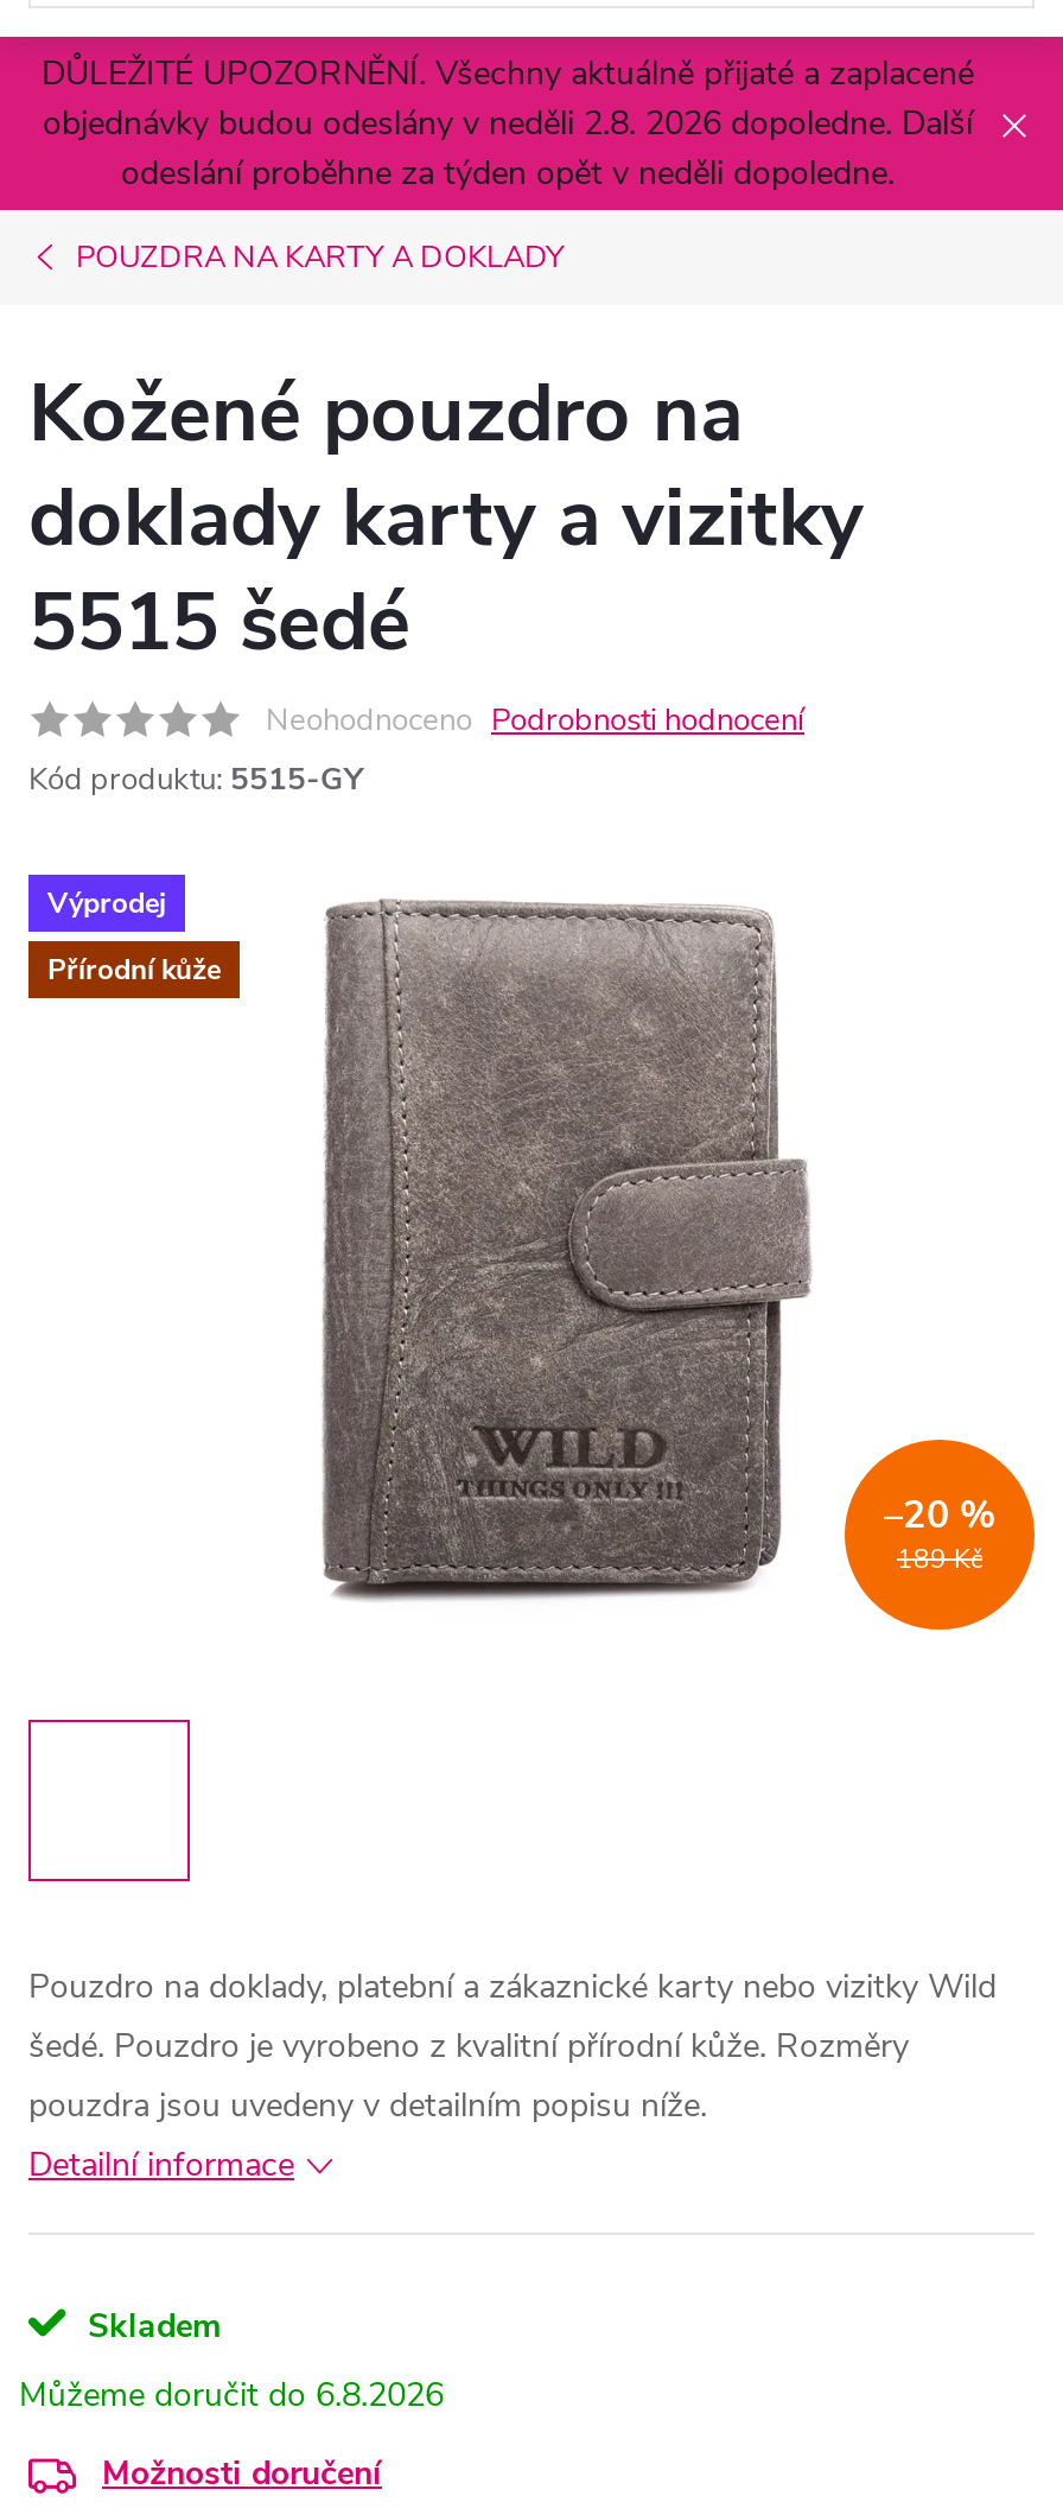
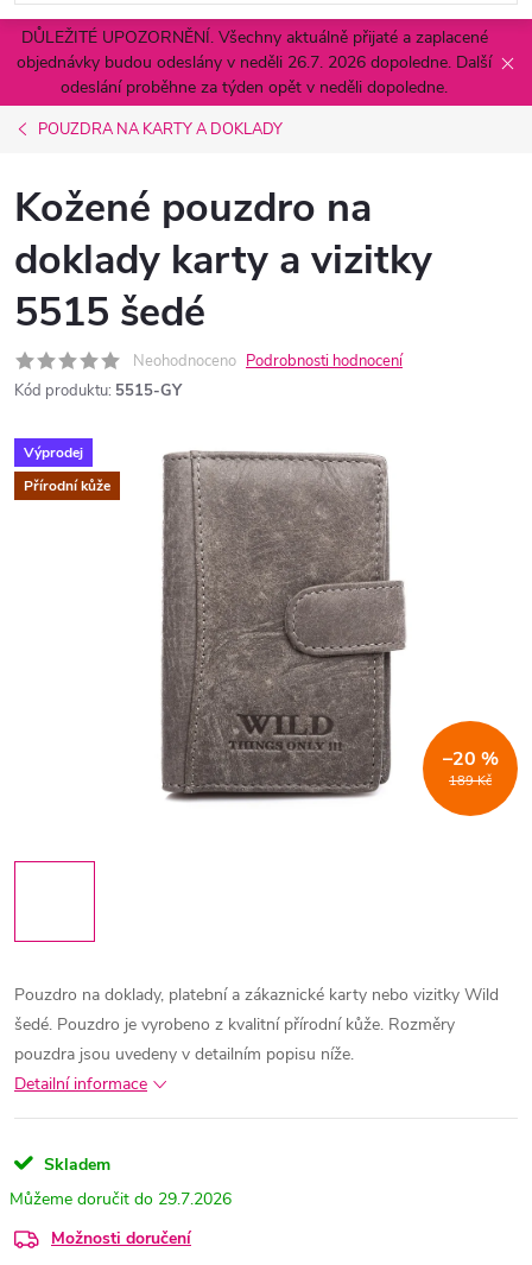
[43,101,973,146] objednávky budou odeslány v neděli 2.8. 2026 dopoledne. Další -> [17,51,492,74] objednávky budou odeslány v neděli 26.7. 2026 dopoledne. Další
[316,2373,444,2418] 6.8.2026 -> [158,1188,232,1210] 29.7.2026

